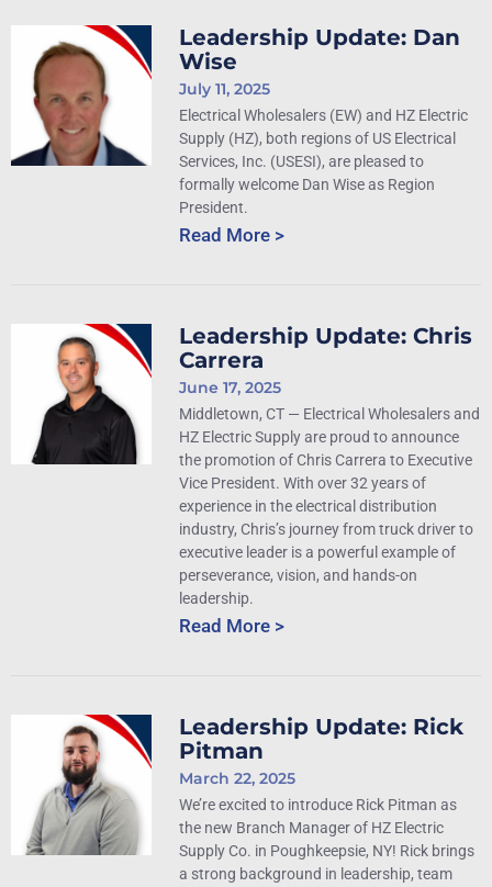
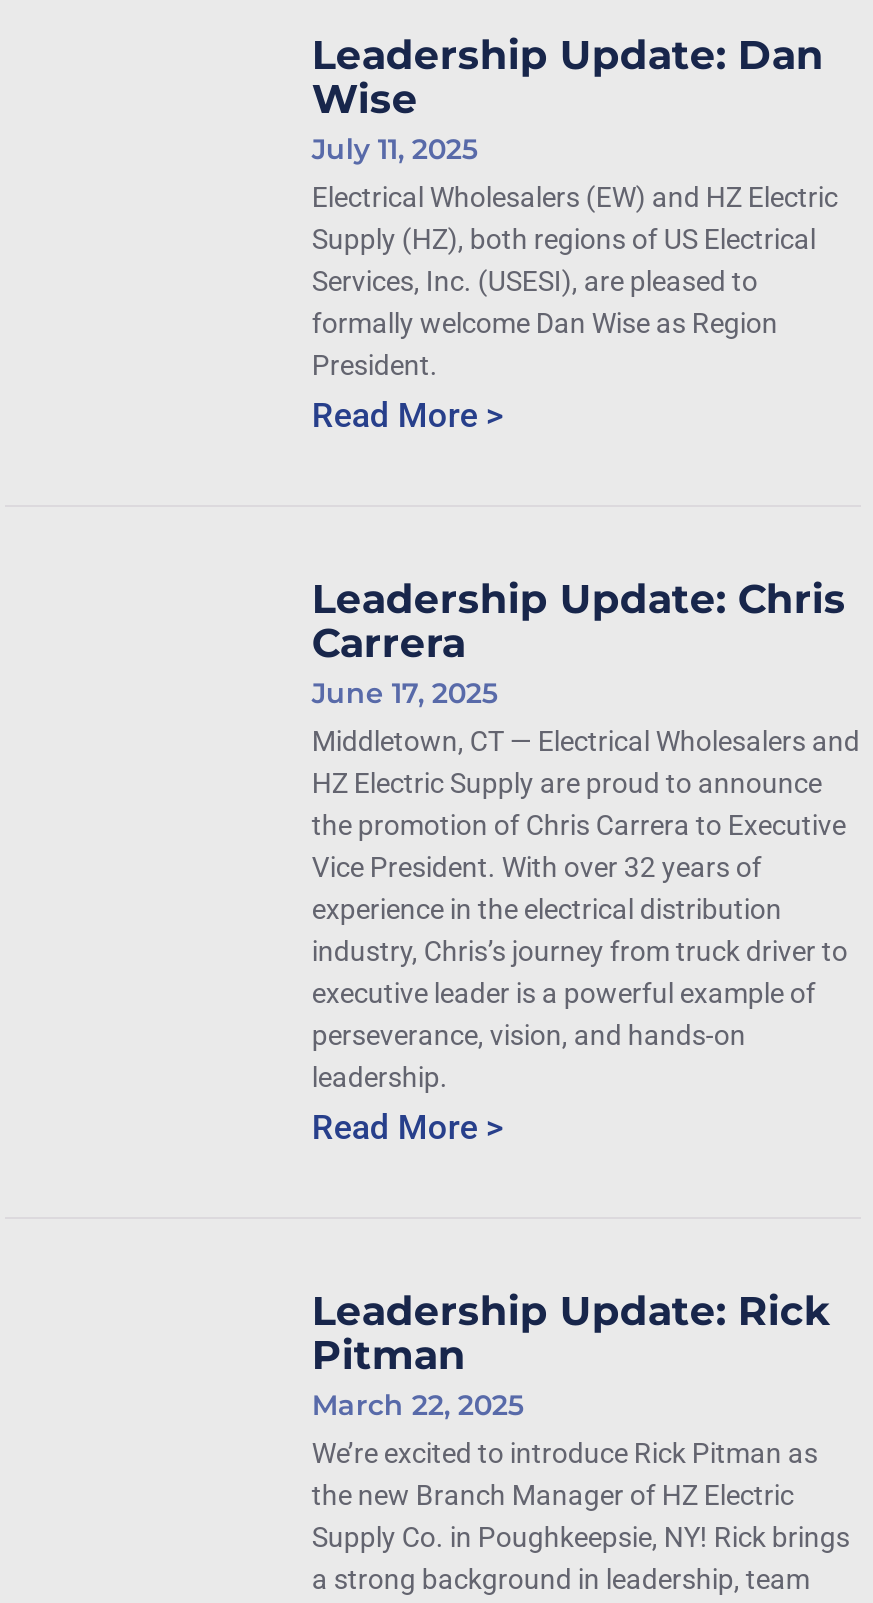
[10,24,153,167] [image] -> none
[31,323,153,465] [image] -> none
[25,714,153,856] [image] -> none

